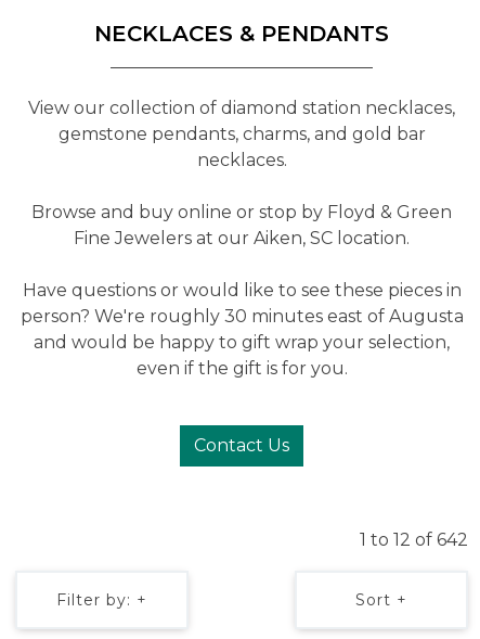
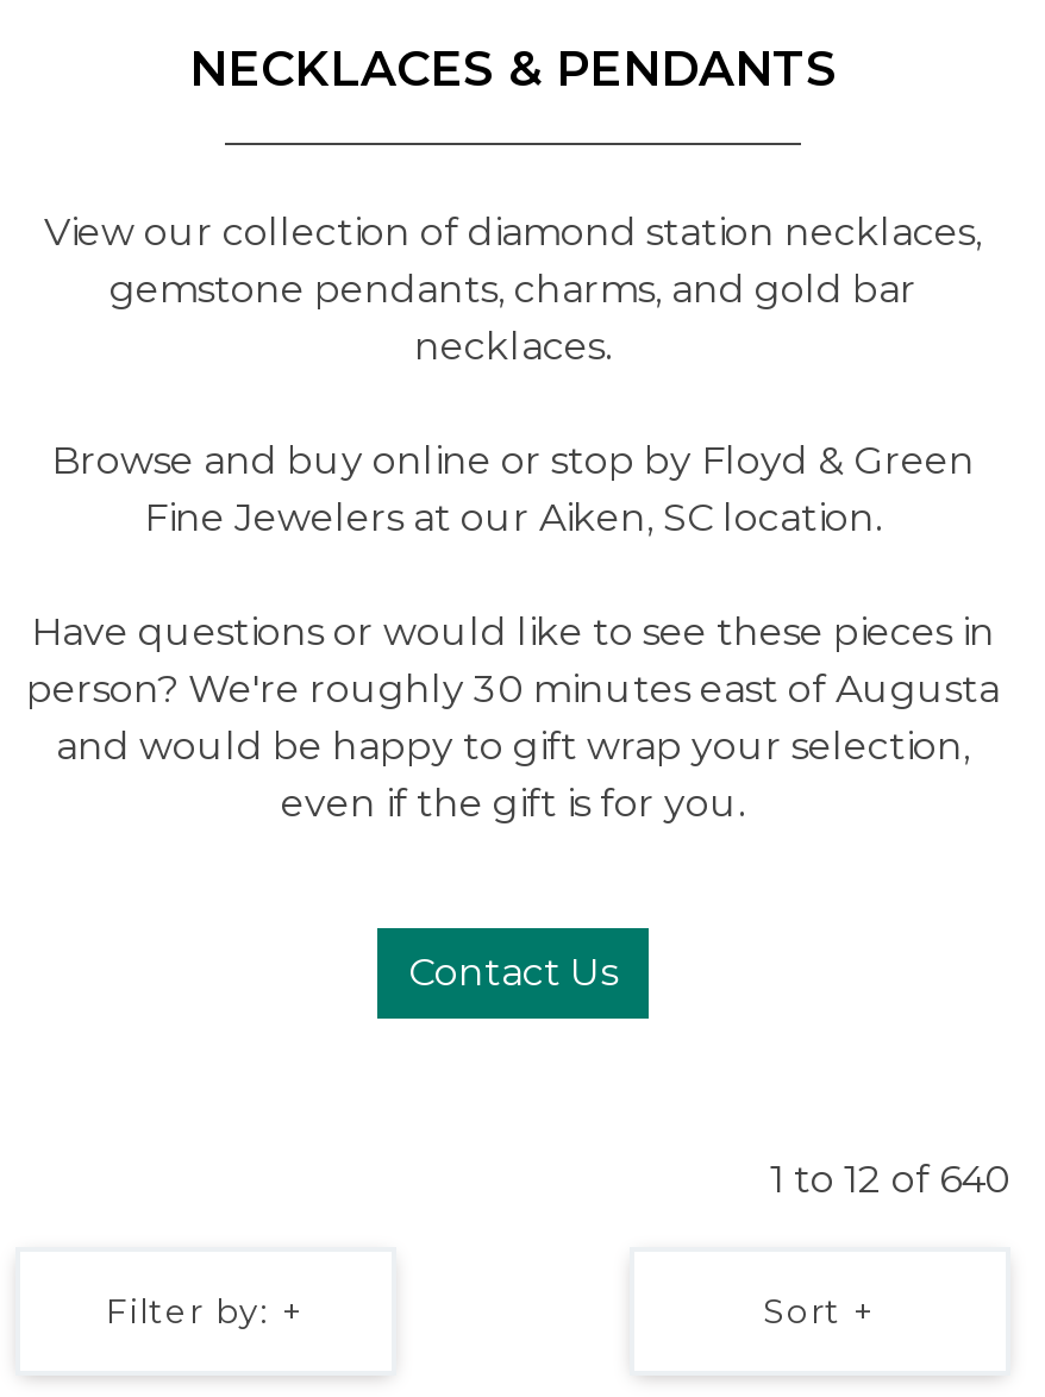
[360,530,468,550] 1 to 12 of 642 -> [770,1157,1010,1203] 1 to 12 of 640

